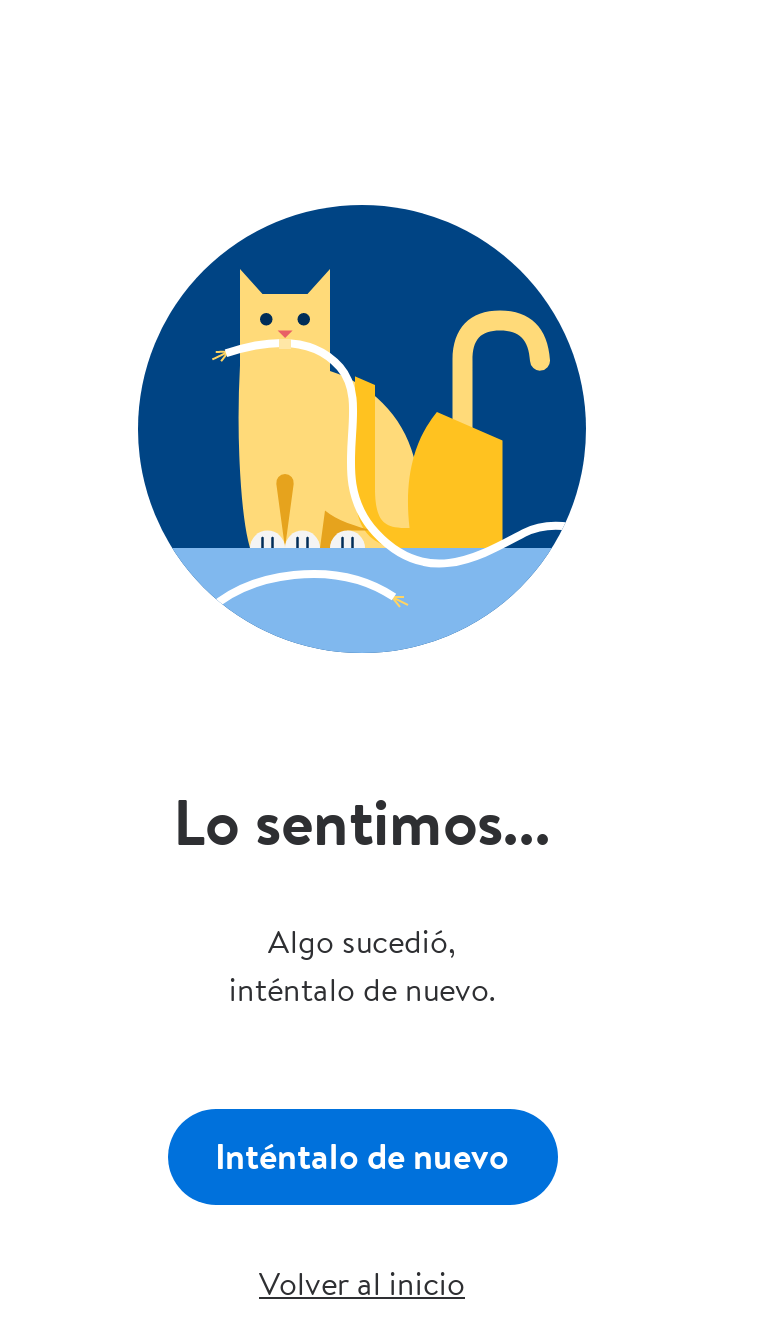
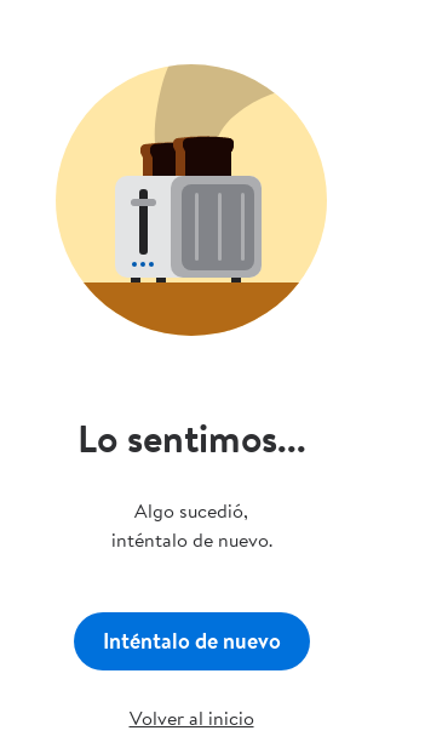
[136,203,588,655] [image] -> [56,64,327,337] [image]

